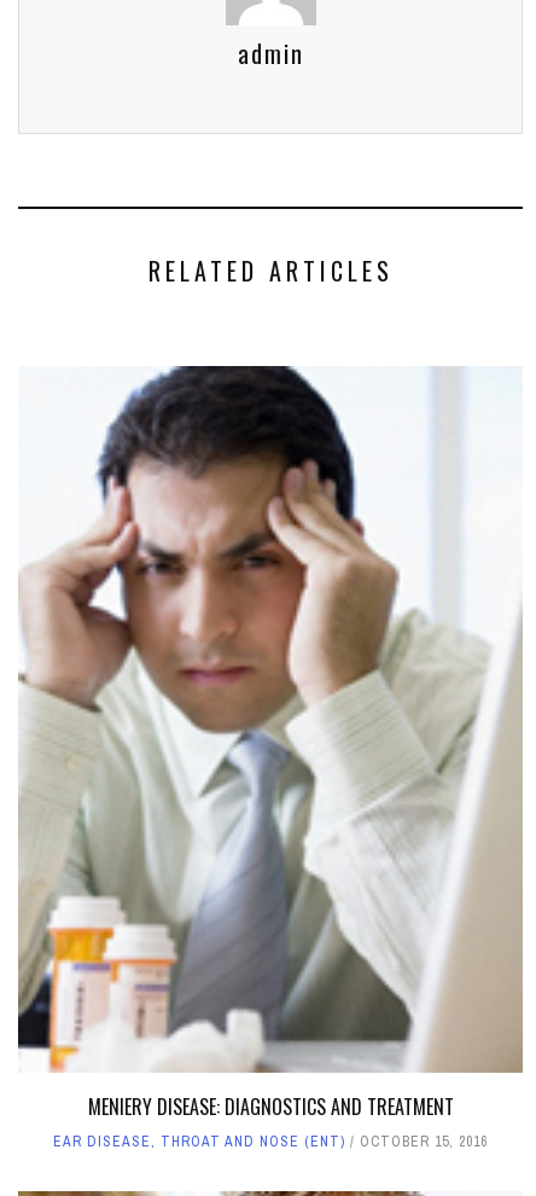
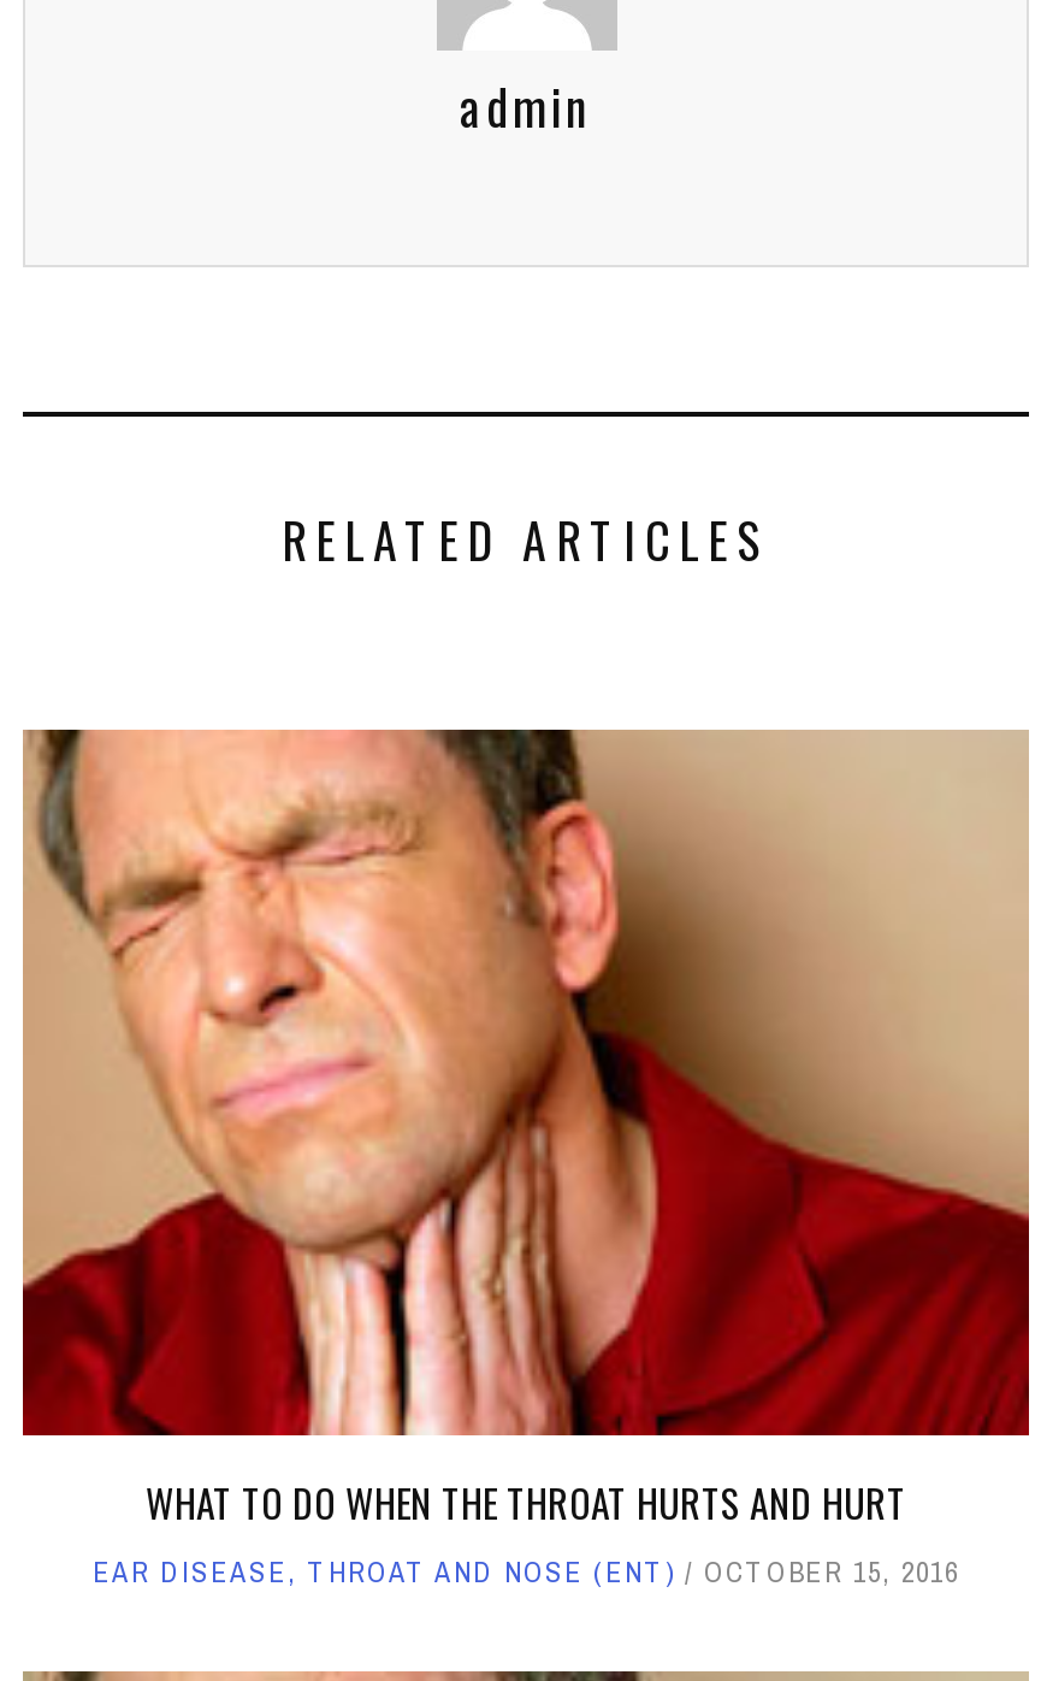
[18,365,523,1121] [image] | MENIERY DISEASE: DIAGNOSTICS AND TREATMENT -> [20,727,1029,1531] [image] | WHAT TO DO WHEN THE THROAT HURTS AND HURT

